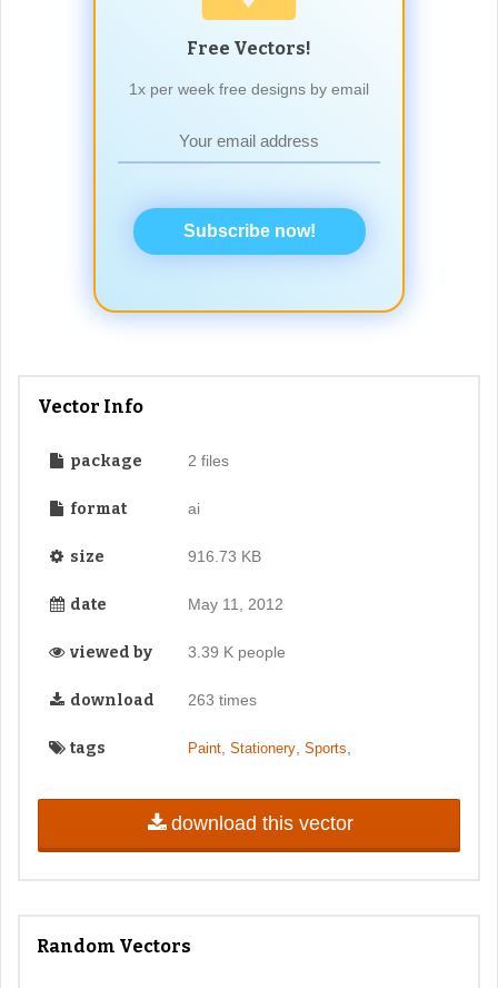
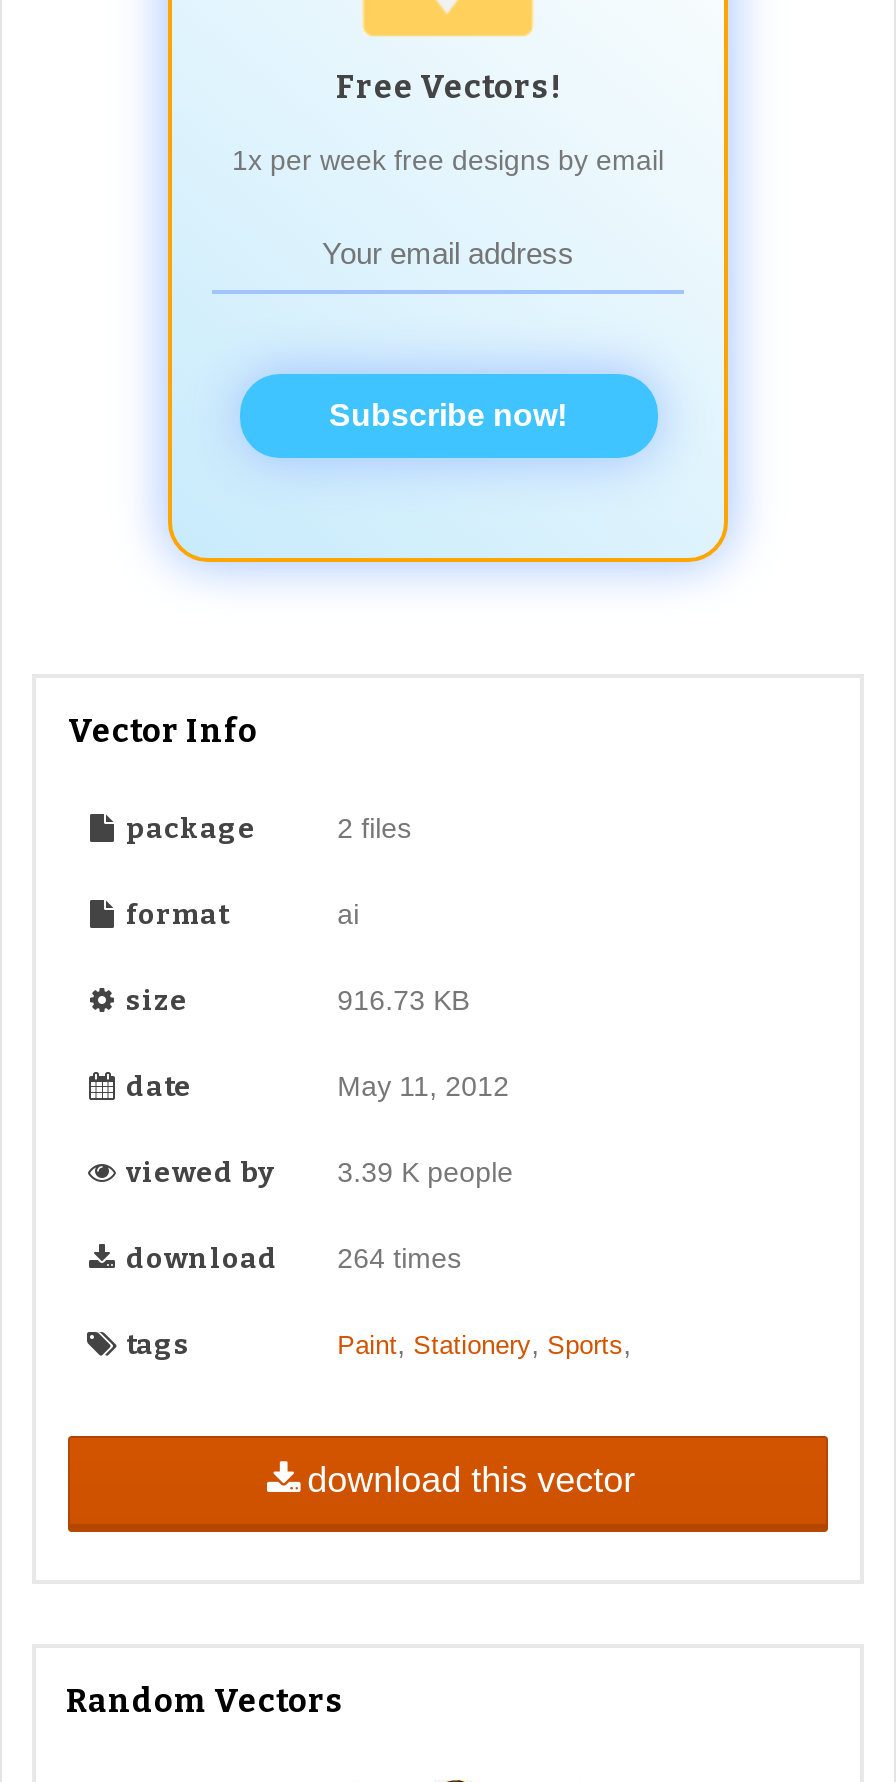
[67,691,256,710] download 263 times -> [120,1242,461,1276] download 264 times

